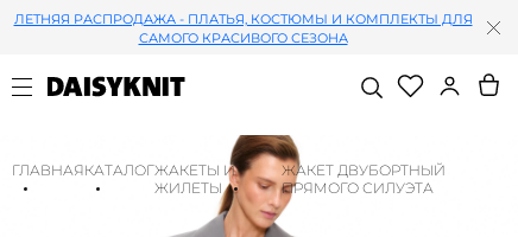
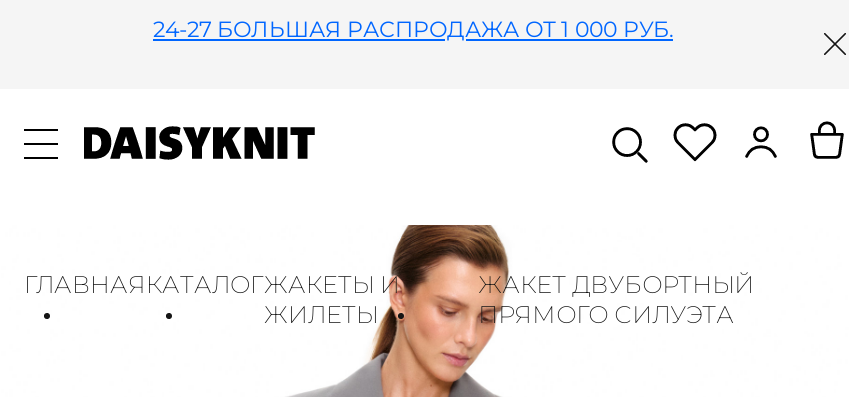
[14,11,472,46] ЛЕТНЯЯ РАСПРОДАЖА - ПЛАТЬЯ, КОСТЮМЫ И КОМПЛЕКТЫ ДЛЯ | САМОГО КРАСИВОГО СЕЗОНА -> [153,15,673,43] 24-27 БОЛЬШАЯ РАСПРОДАЖА ОТ 1 000 РУБ.

